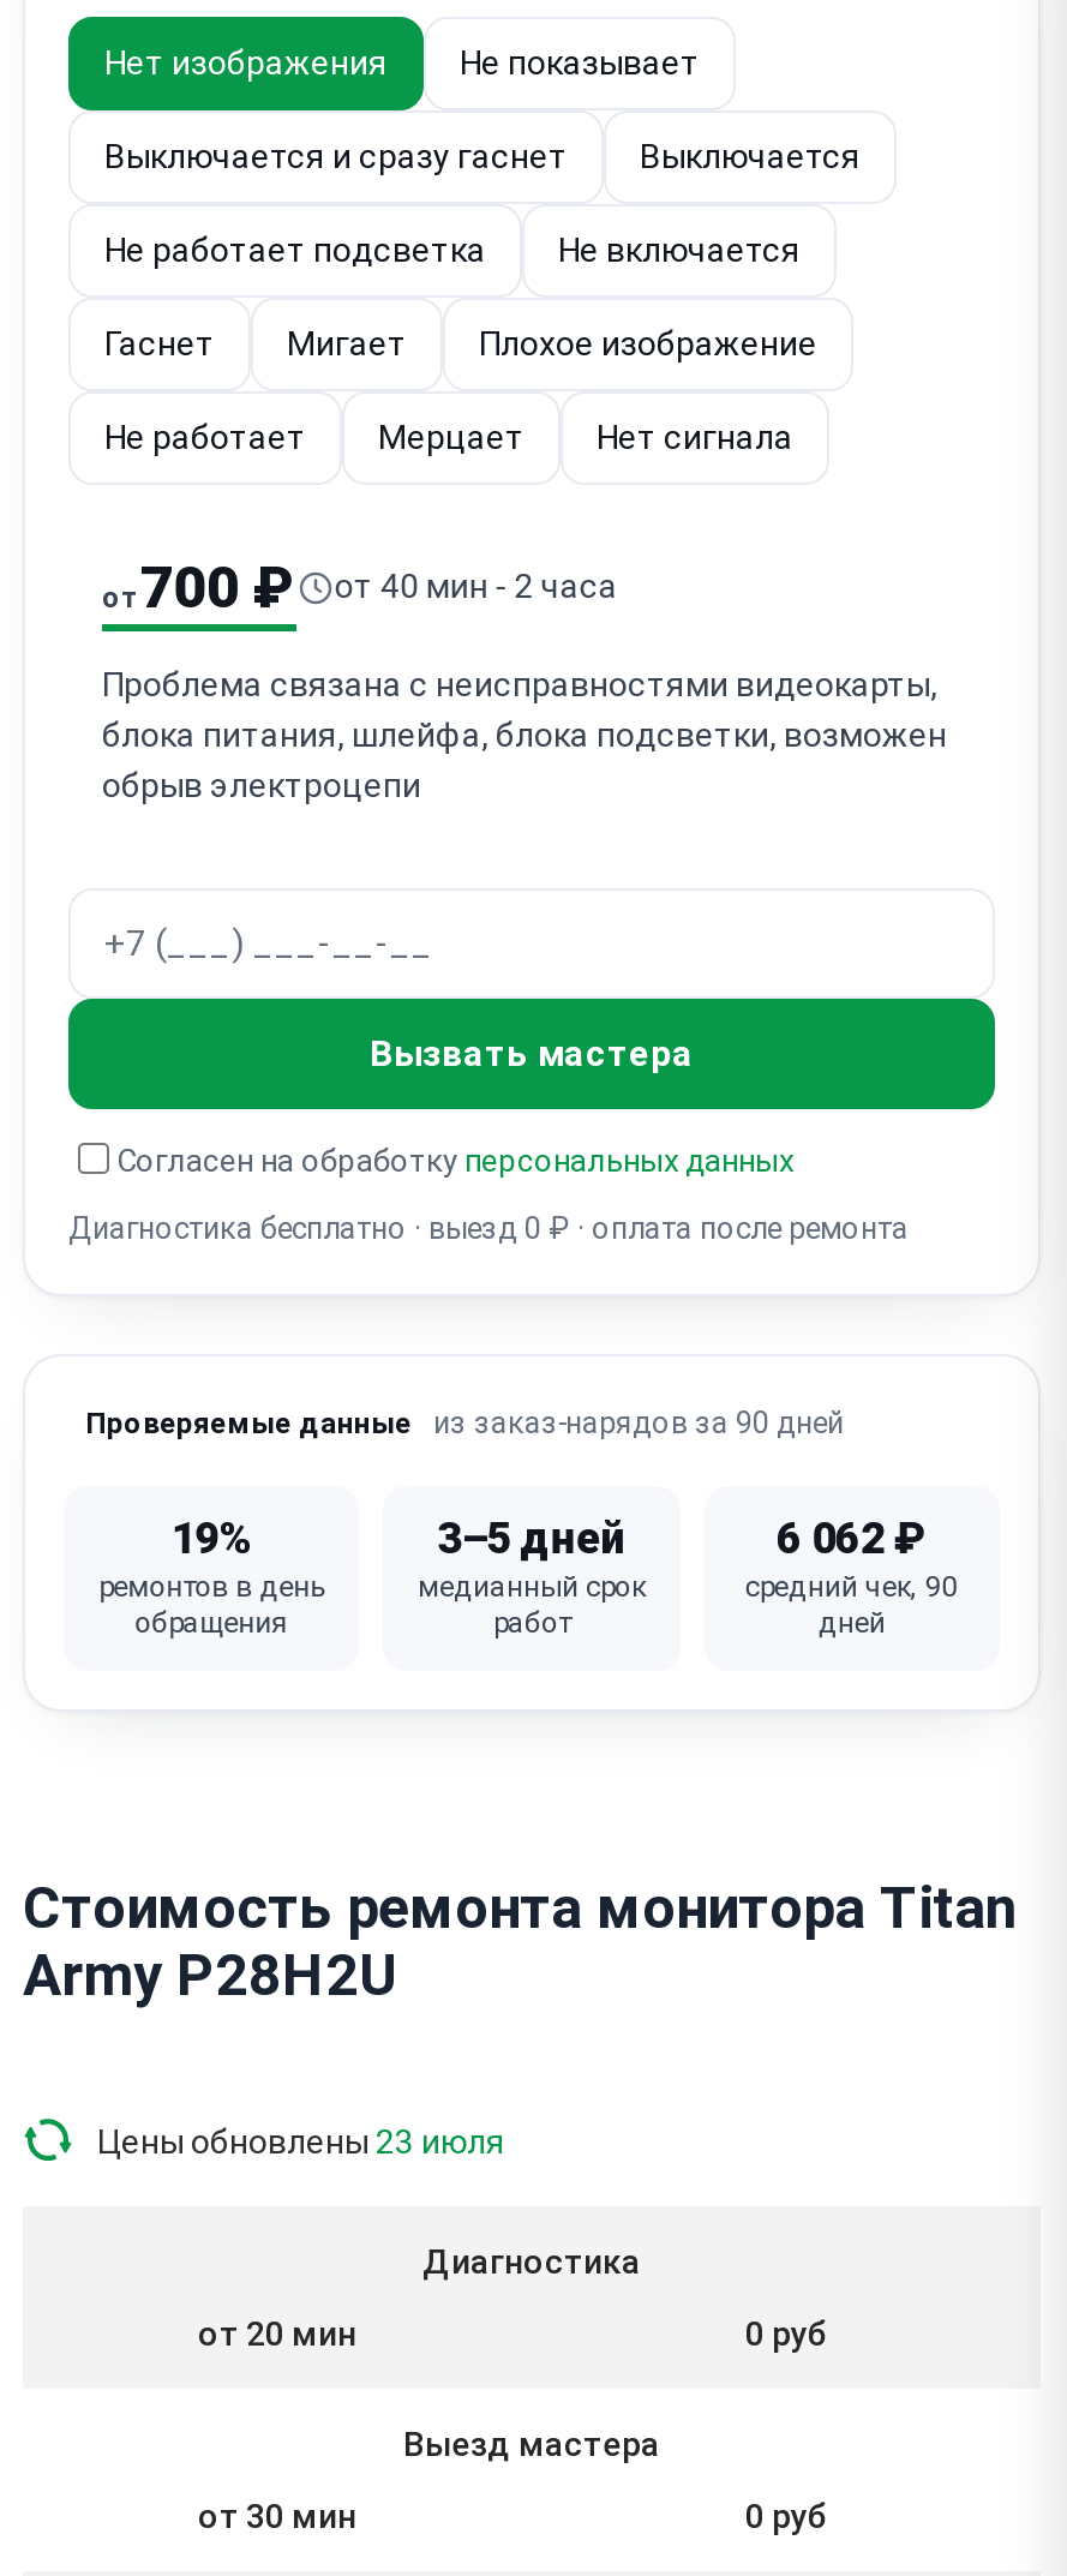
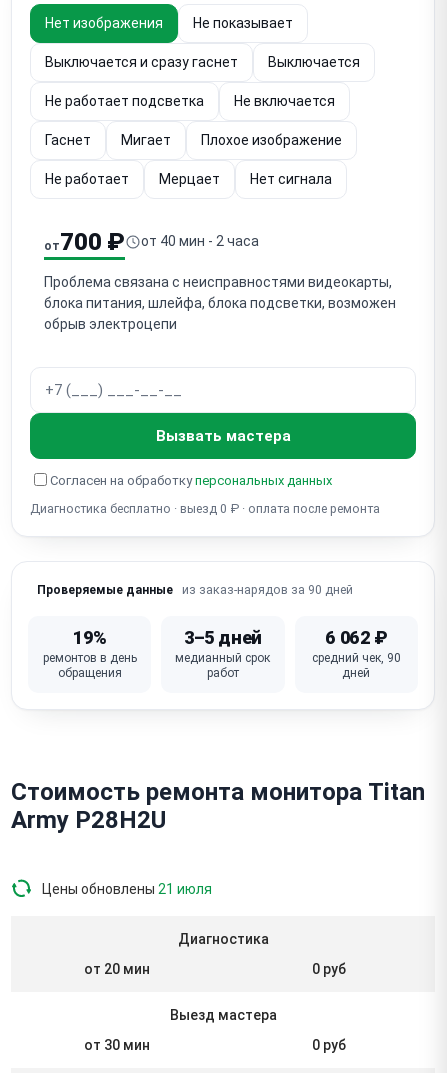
[97,2121,505,2159] Цены обновлены 23 июля -> [42,880,212,896] Цены обновлены 21 июля

